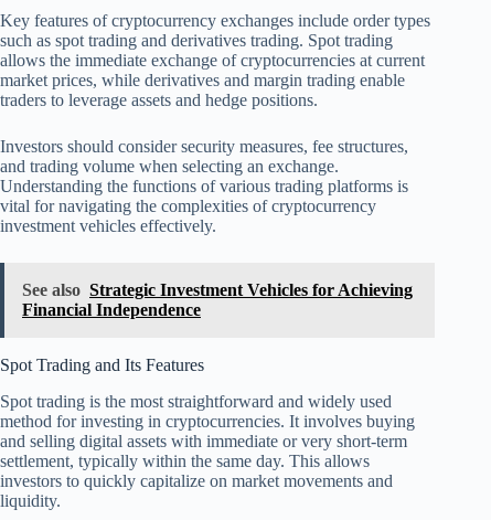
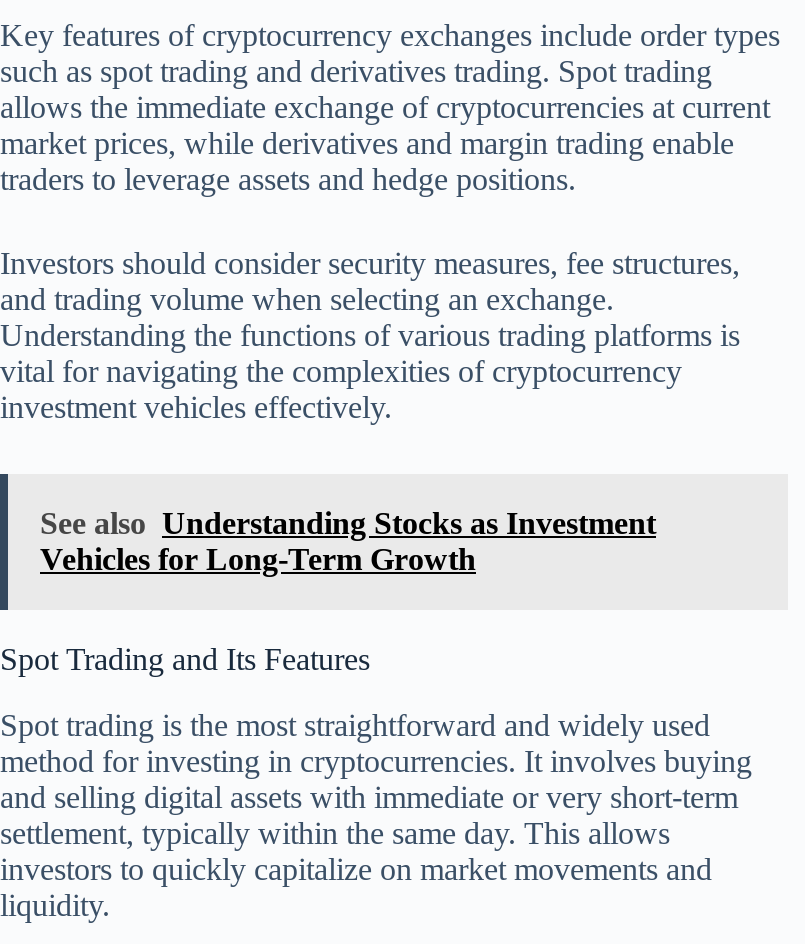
[22,281,413,320] See also Strategic Investment Vehicles for Achieving | Financial Independence -> [40,507,656,577] See also Understanding Stocks as Investment | Vehicles for Long-Term Growth

